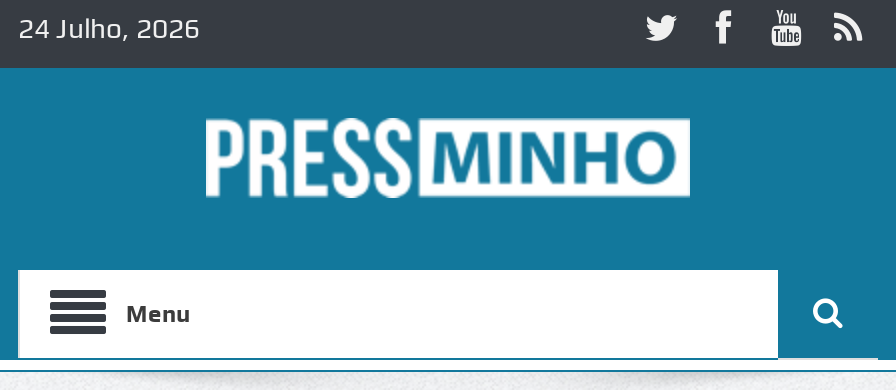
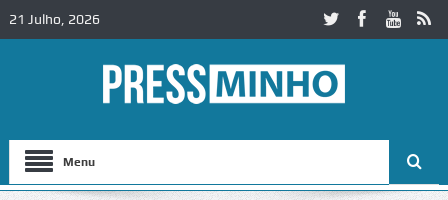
[18,12,200,44] 24 Julho, 2026 -> [9,11,100,27] 21 Julho, 2026

